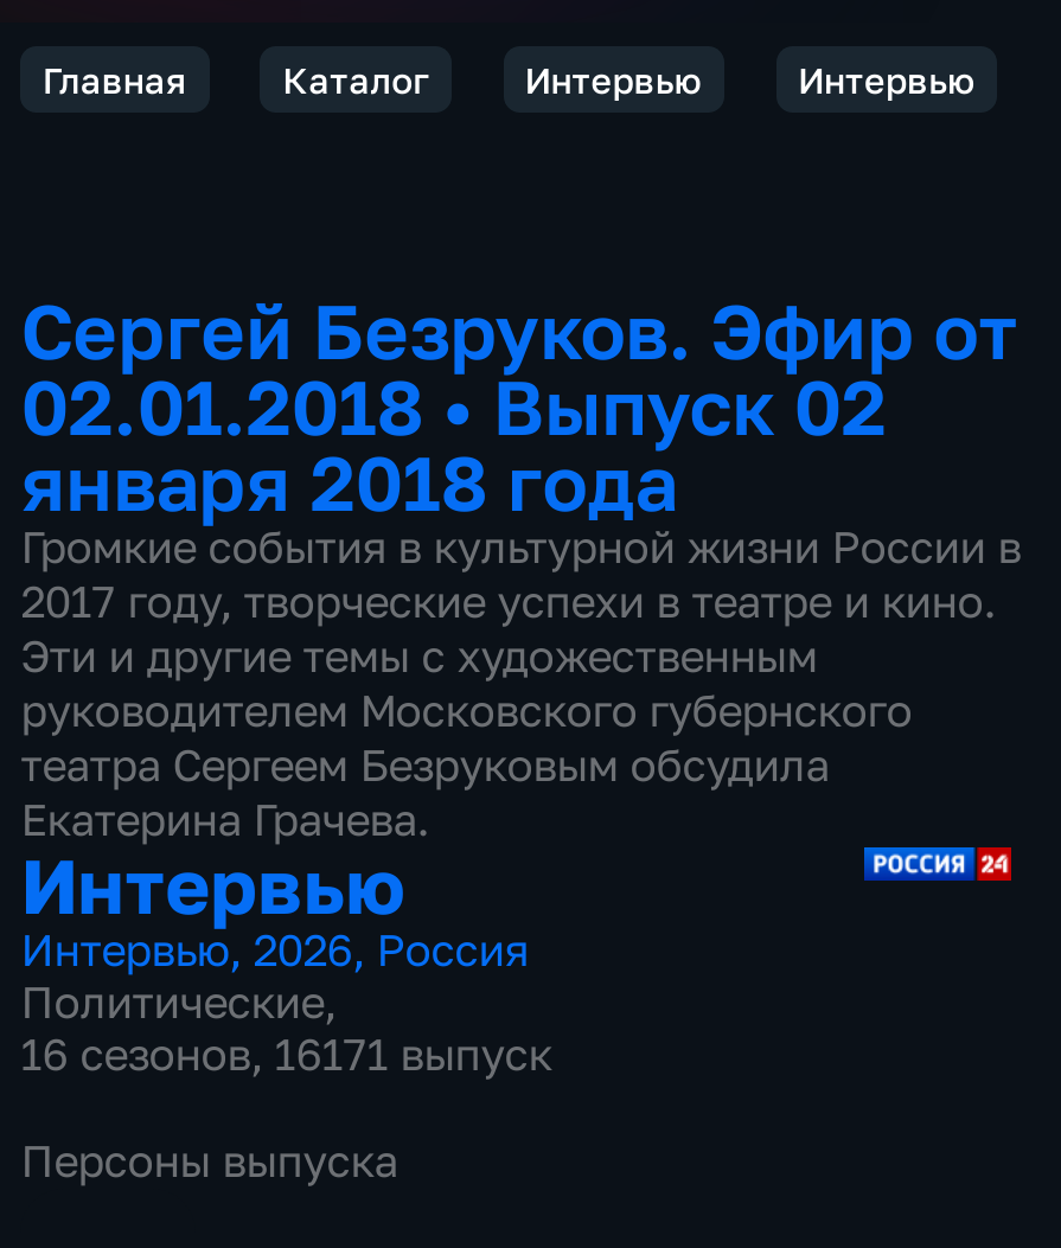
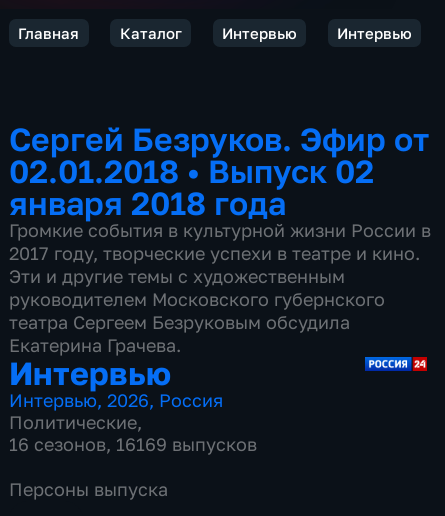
[21,1027,552,1079] 16 сезонов, 16171 выпуск -> [9,433,257,455] 16 сезонов, 16169 выпусков

